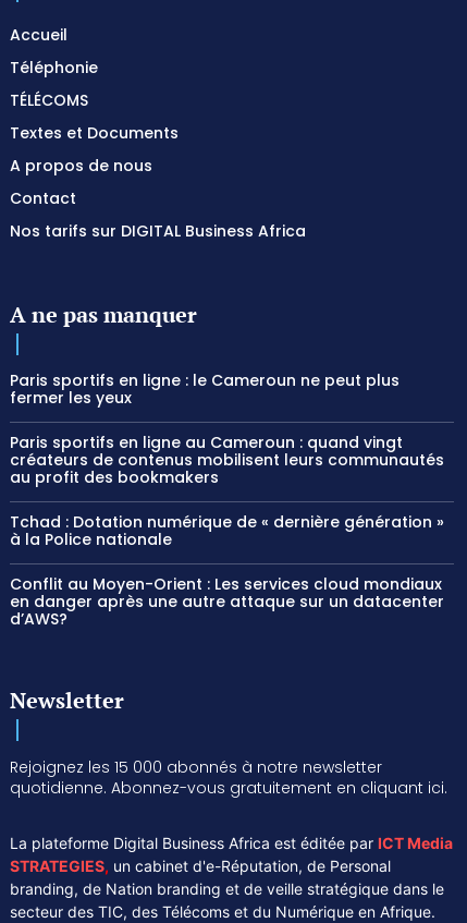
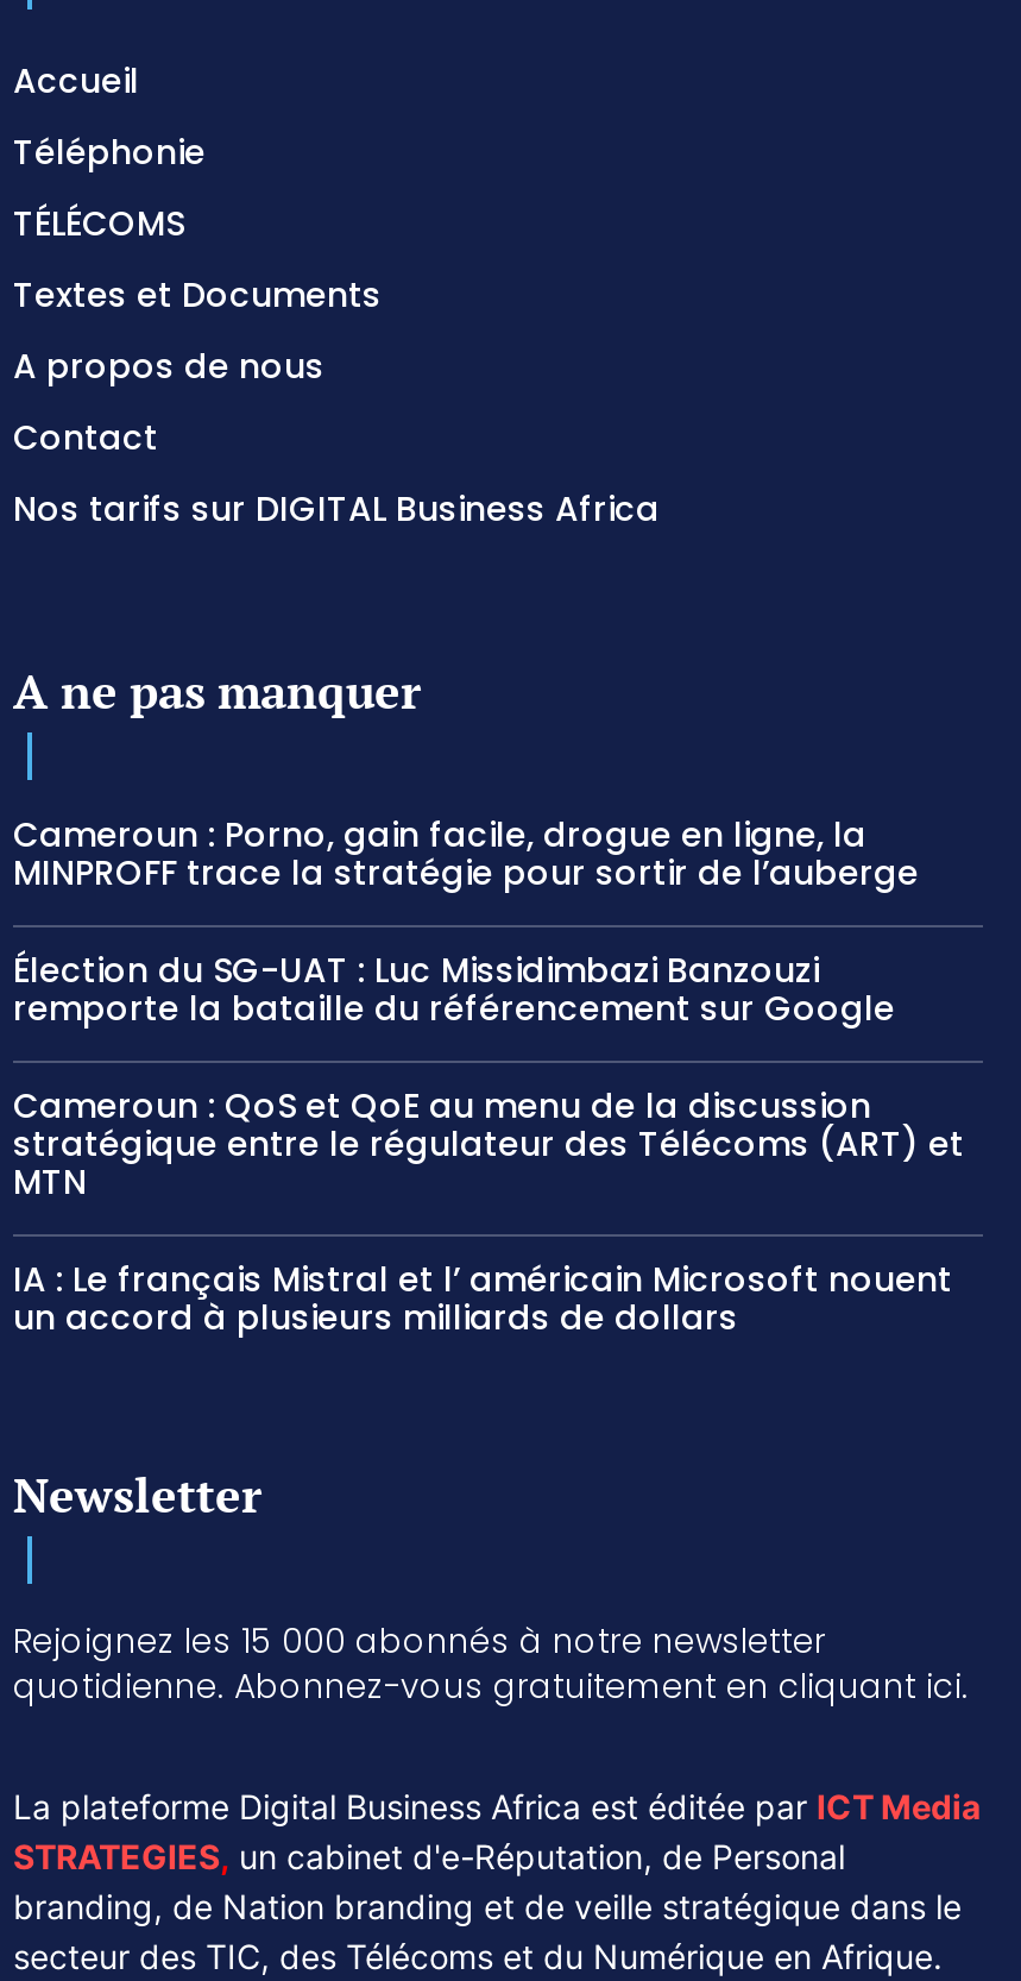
[10,369,400,408] Paris sportifs en ligne : le Cameroun ne peut plus | fermer les yeux -> [13,810,928,896] Cameroun : Porno, gain facile, drogue en ligne, la | MINPROFF trace la stratégie pour sortir de l’auberge
[10,431,444,488] Paris sportifs en ligne au Cameroun : quand vingt | créateurs de contenus mobilisent leurs communautés | au profit des bookmakers -> [13,946,895,1031] Élection du SG-UAT : Luc Missidimbazi Banzouzi | remporte la bataille du référencement sur Google
[10,511,444,550] Tchad : Dotation numérique de « dernière génération » | à la Police nationale -> [13,1081,964,1205] Cameroun : QoS et QoE au menu de la discussion | stratégique entre le régulateur des Télécoms (ART) et | MTN
[10,573,444,630] Conflit au Moyen-Orient : Les services cloud mondiaux | en danger après une autre attaque sur un datacenter | d’AWS? -> [13,1255,952,1341] IA : Le français Mistral et l’ américain Microsoft nouent | un accord à plusieurs milliards de dollars

